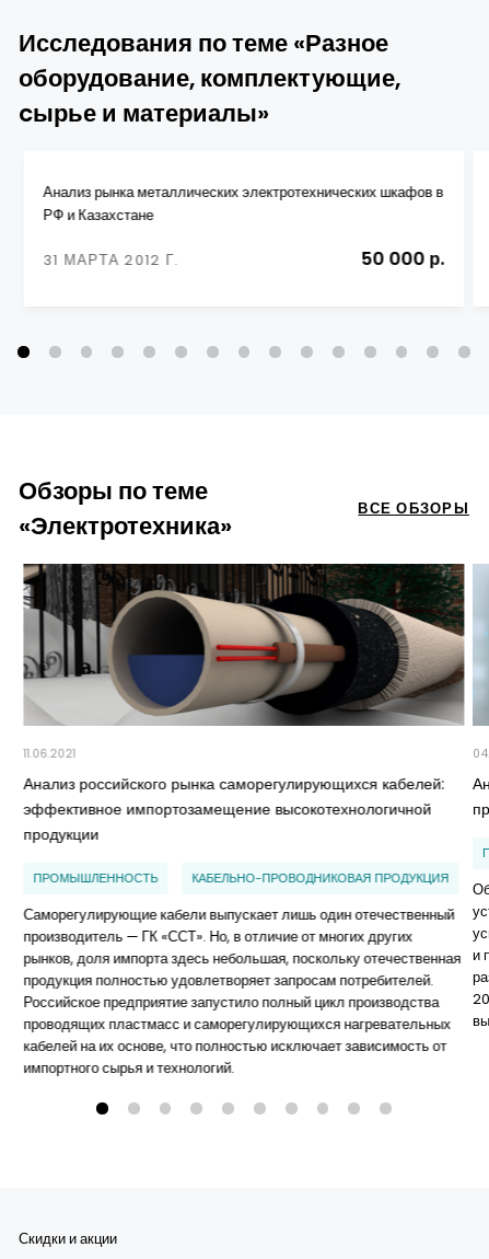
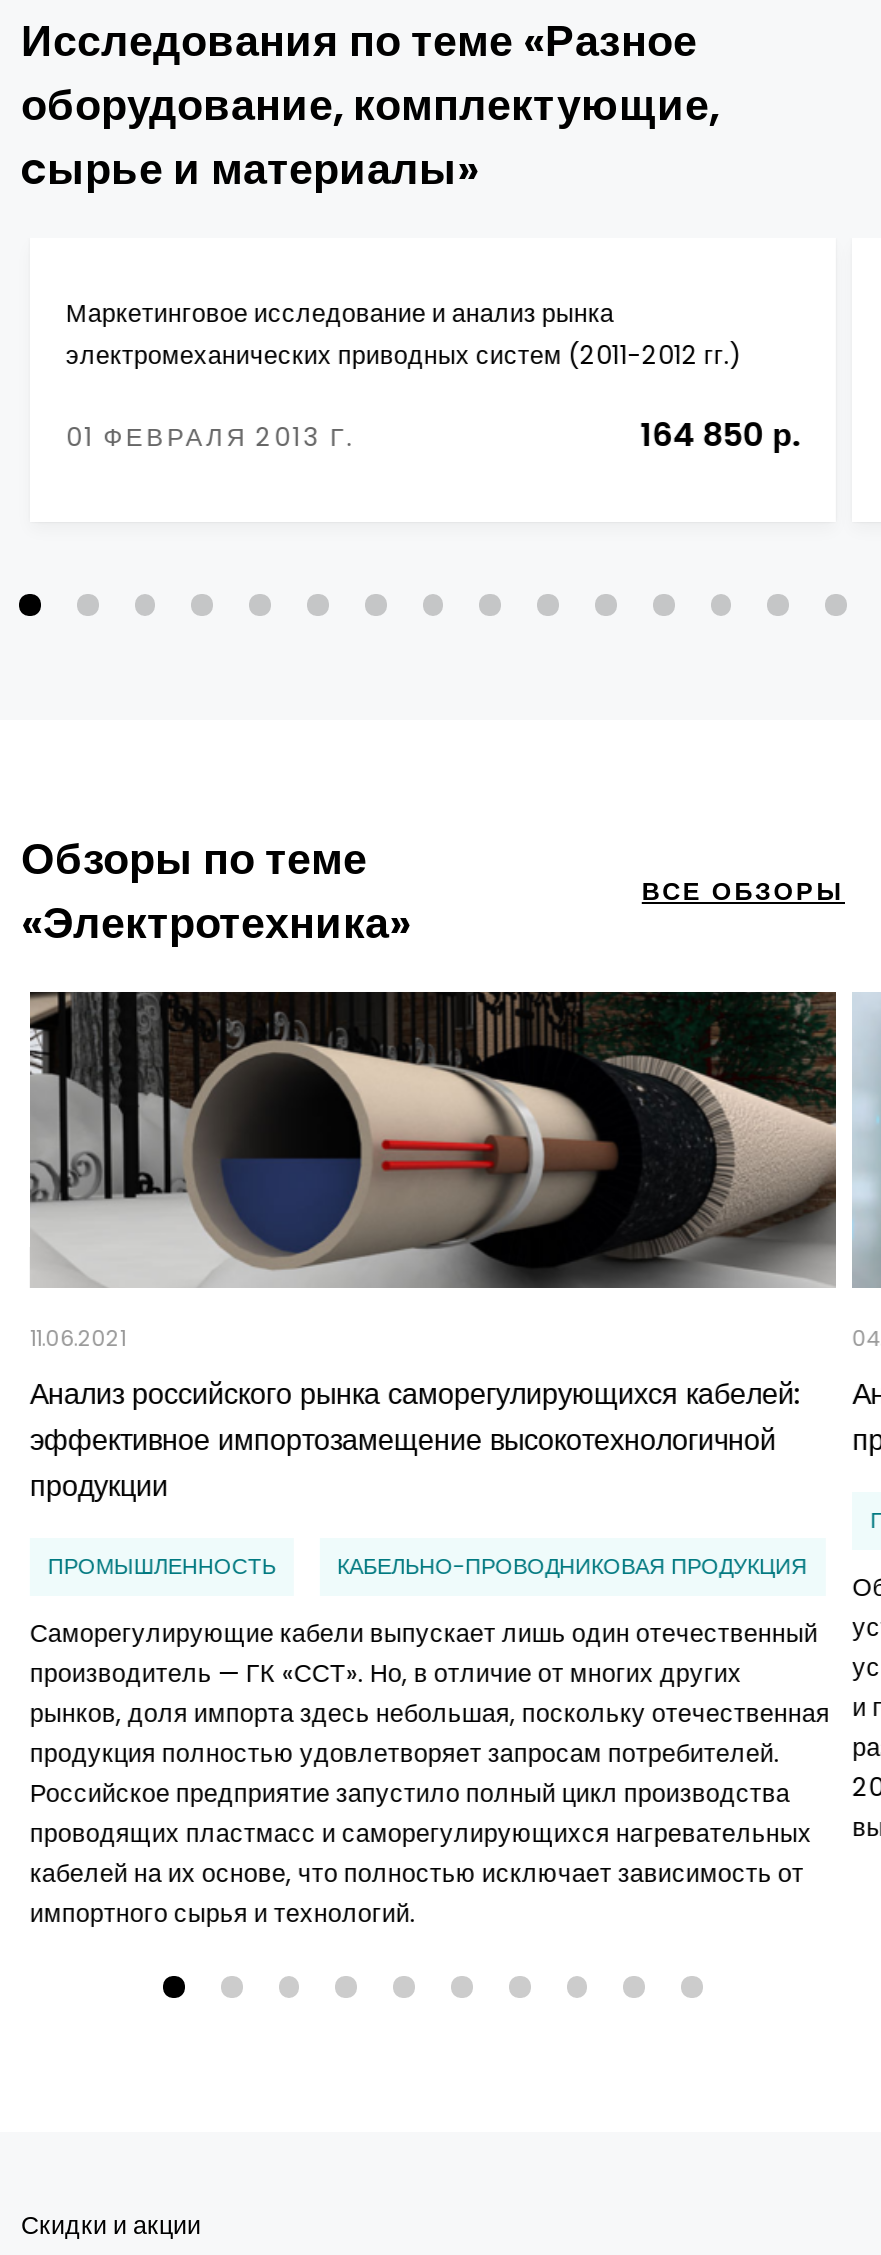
[43,183,443,224] Анализ рынка металлических электротехнических шкафов в | РФ и Казахстане -> [66,296,740,372] Маркетинговое исследование и анализ рынка | электромеханических приводных систем (2011-2012 гг.)
[43,247,445,272] 31 МАРТА 2012 Г. | 50 000 р. -> [66,413,800,459] 01 ФЕВРАЛЯ 2013 Г. | 164 850 р.

